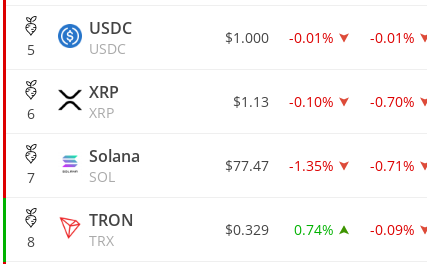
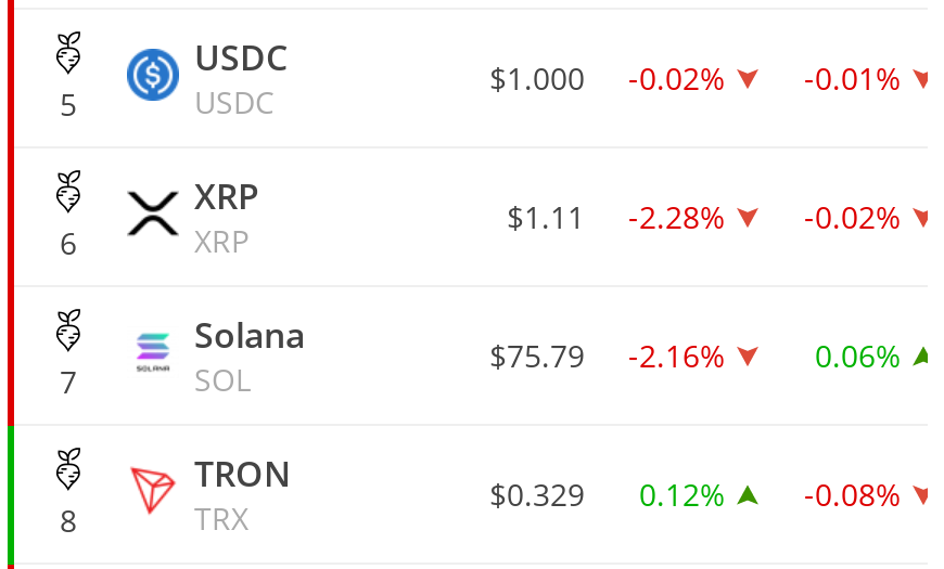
[225,28,419,47] $1.000 -0.01% -0.01% -> [489,57,910,99] $1.000 -0.02% -0.01%
[233,92,269,111] $1.13 -> [507,196,585,237] $1.11
[289,92,338,111] -0.10% -> [628,196,735,237] -2.28%
[370,92,419,111] -0.70% -> [804,196,910,237] -0.02%
[225,156,269,175] $77.47 -> [489,335,585,376] $75.79
[289,156,338,175] -1.35% -> [628,335,735,376] -2.16%
[370,156,419,175] -0.71% -> [815,335,910,376] 0.06%
[294,220,338,239] 0.74% -> [639,474,735,515] 0.12%
[370,220,419,239] -0.09% -> [804,474,910,515] -0.08%

